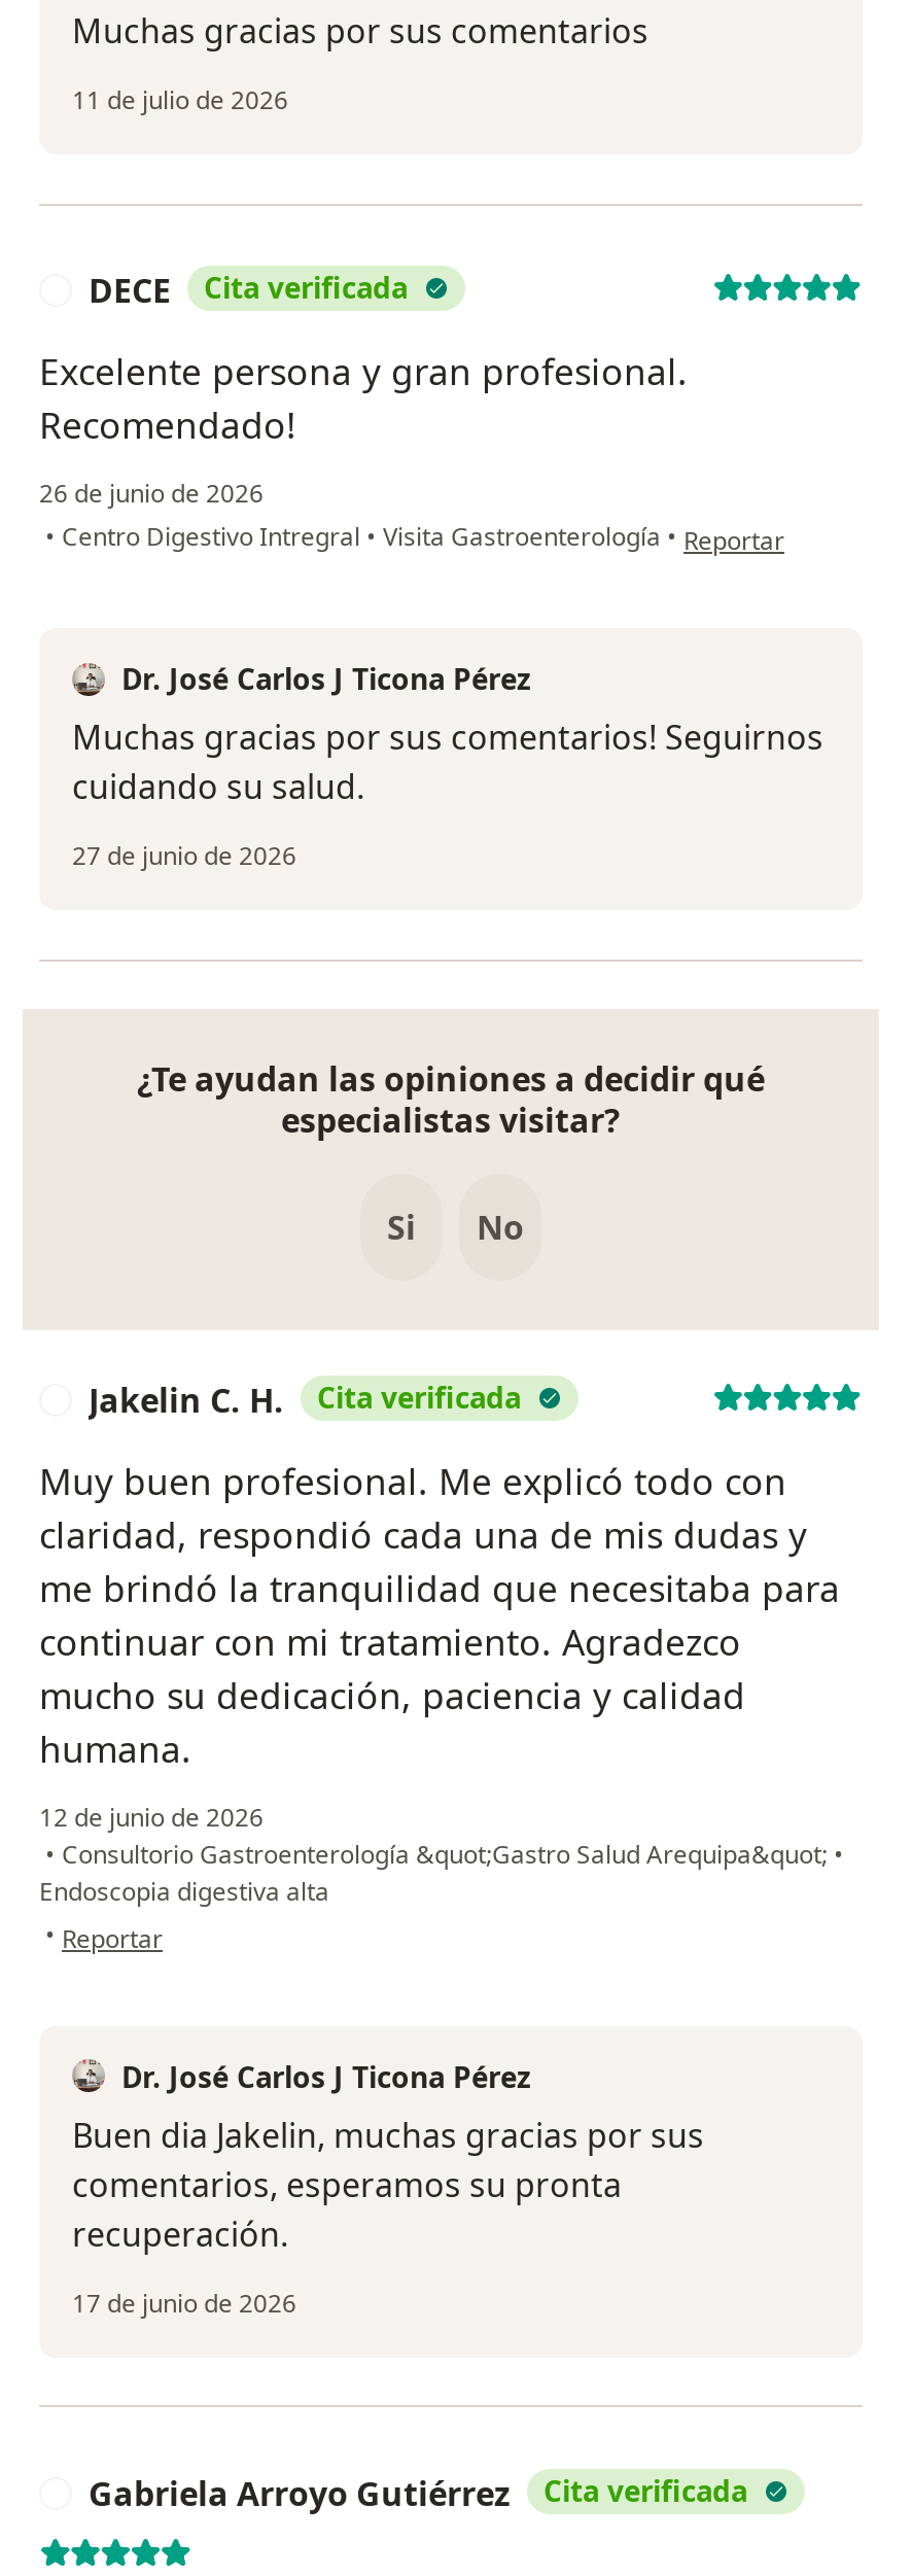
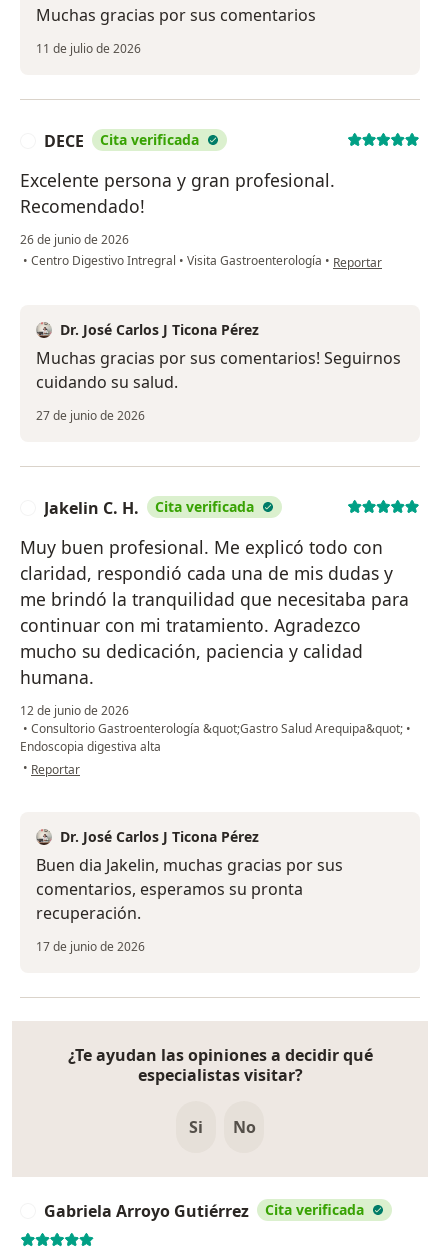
moved [23,1009,879,1330] -> [12,1021,428,1177]: [image] | ¿Te ayudan las opiniones a decidir qué | especialistas visitar? | Si | No
moved [39,1378,844,2321] -> [20,497,411,955]: Jakelin C. H. | Cita verificada | Muy buen profesional. Me explicó todo con | ... | recuperación. | 17 de junio de 2026

